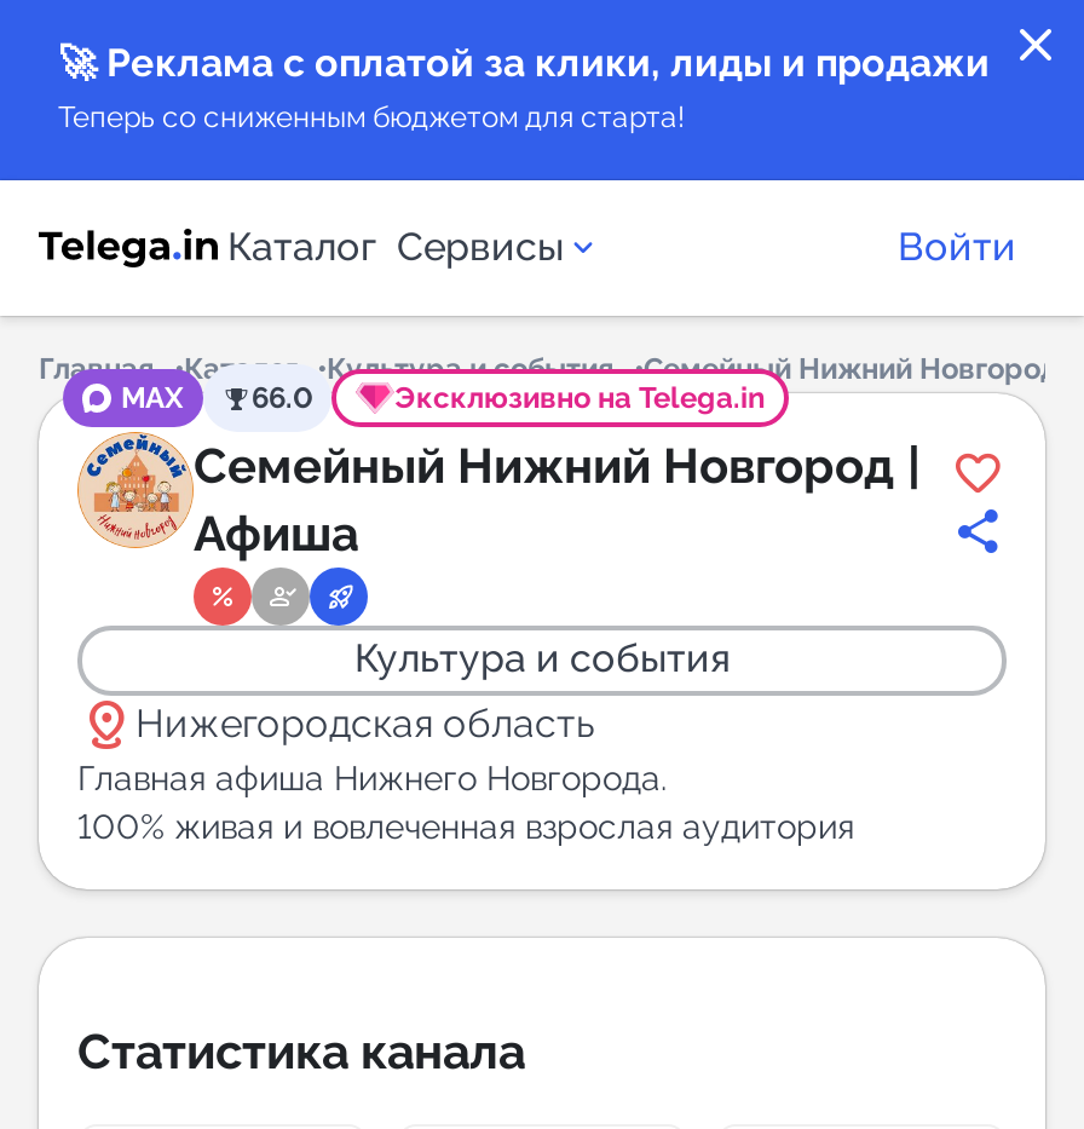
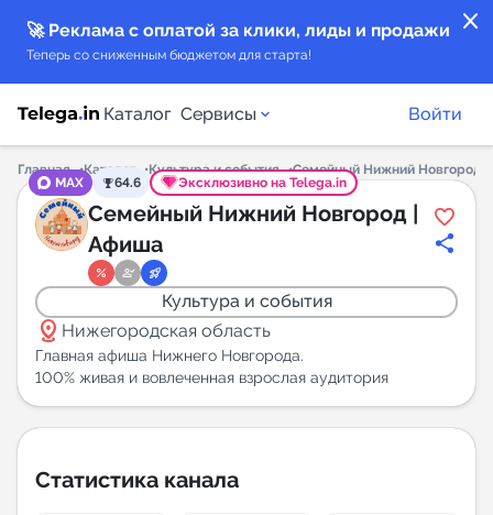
[121,381,312,415] MAX 66.0 -> [55,175,141,190] MAX 64.6

